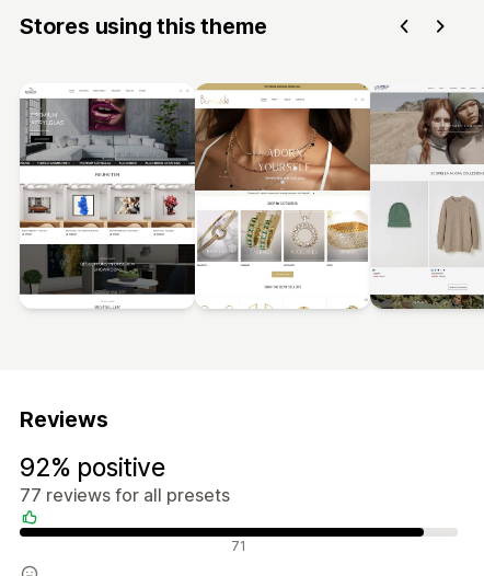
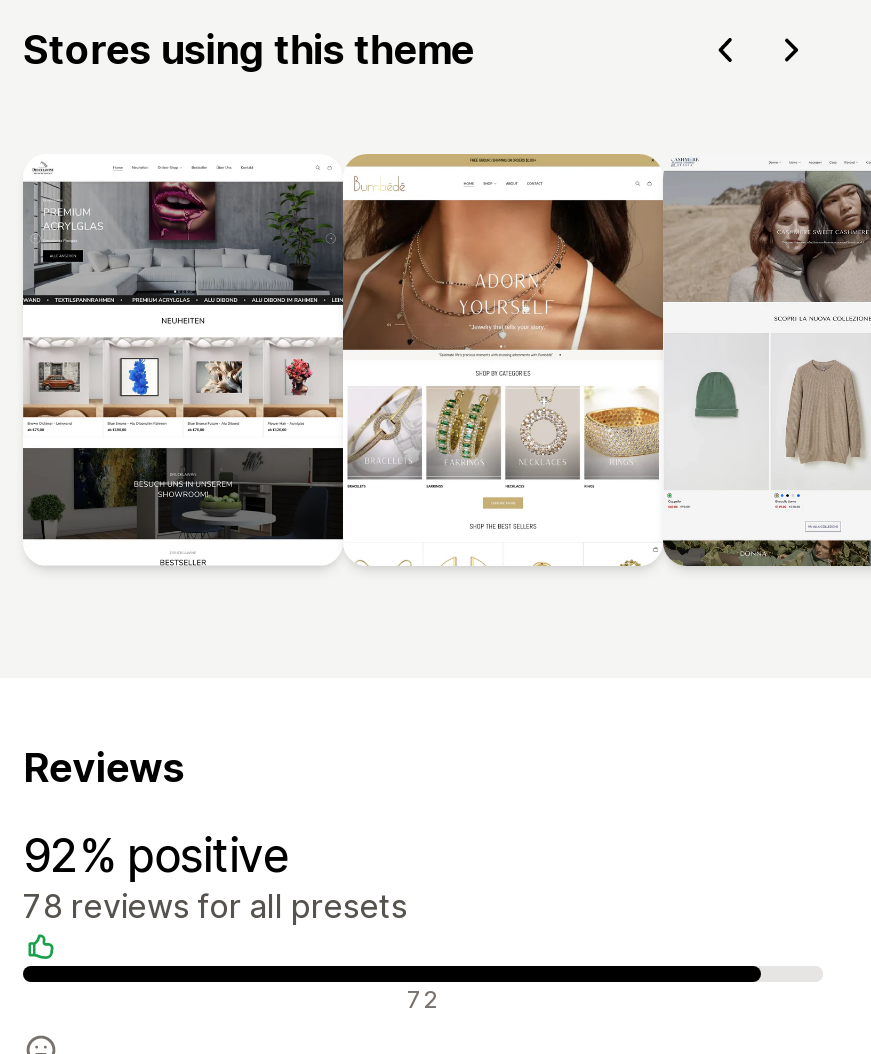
[20,484,230,506] 77 reviews for all presets -> [23,886,407,926] 78 reviews for all presets
[231,537,246,554] 71 -> [407,984,439,1014] 72

